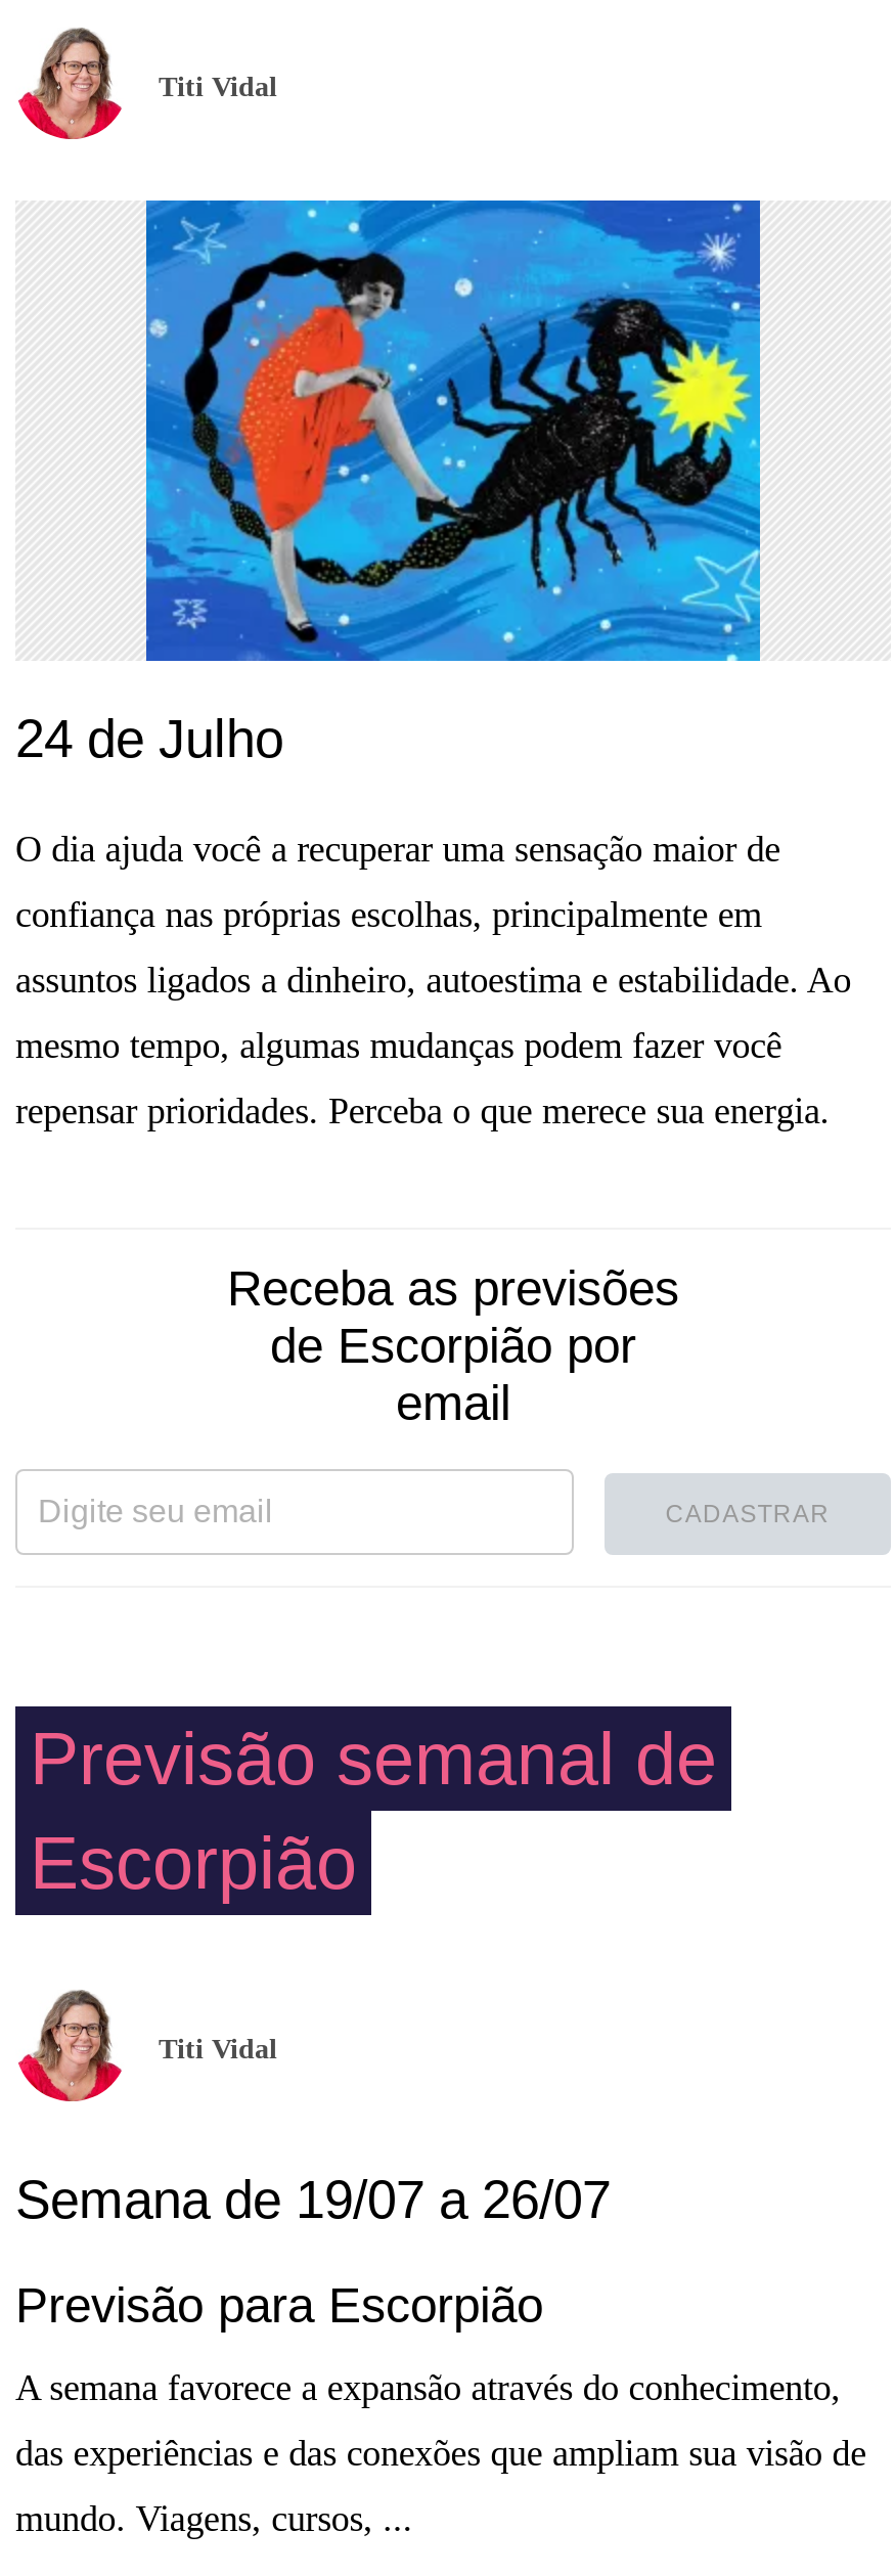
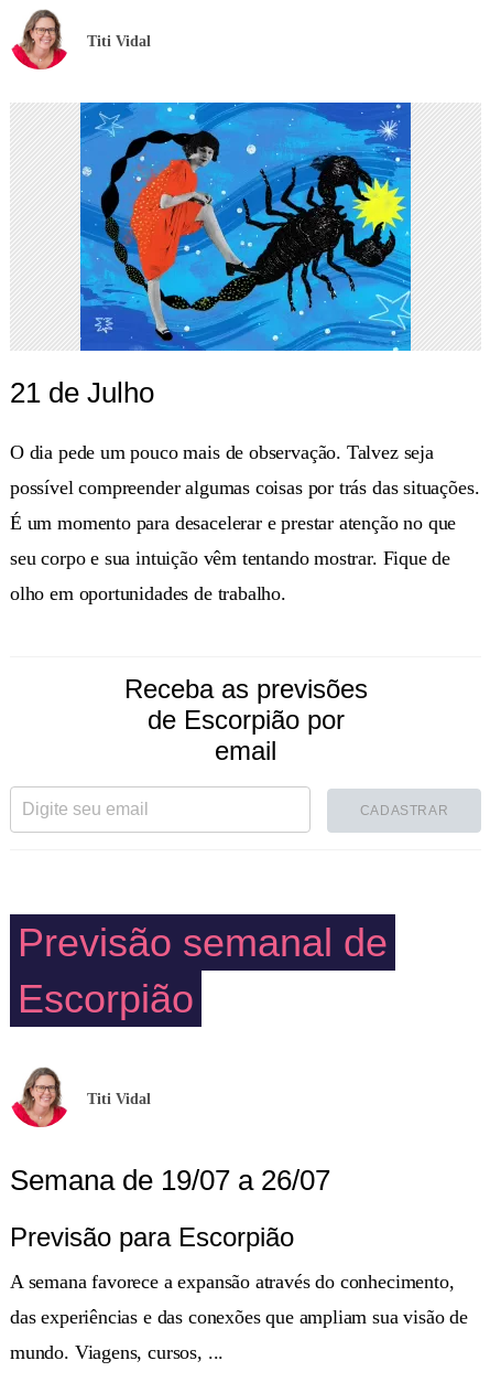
[15,708,283,769] 24 de Julho -> [10,376,154,409] 21 de Julho
[15,829,780,870] O dia ajuda você a recuperar uma sensação maior de -> [10,441,434,463] O dia pede um pouco mais de observação. Talvez seja
[15,894,762,935] confiança nas próprias escolhas, principalmente em -> [10,476,479,499] possível compreender algumas coisas por trás das situações.
[15,960,851,1001] assuntos ligados a dinheiro, autoestima e estabilidade. Ao -> [10,512,456,534] É um momento para desacelerar e prestar atenção no que
[15,1025,782,1066] mesmo tempo, algumas mudanças podem fazer você -> [10,547,450,569] seu corpo e sua intuição vêm tentando mostrar. Fique de
[15,1091,830,1131] repensar prioridades. Perceba o que merece sua energia. -> [10,582,286,604] olho em oportunidades de trabalho.

